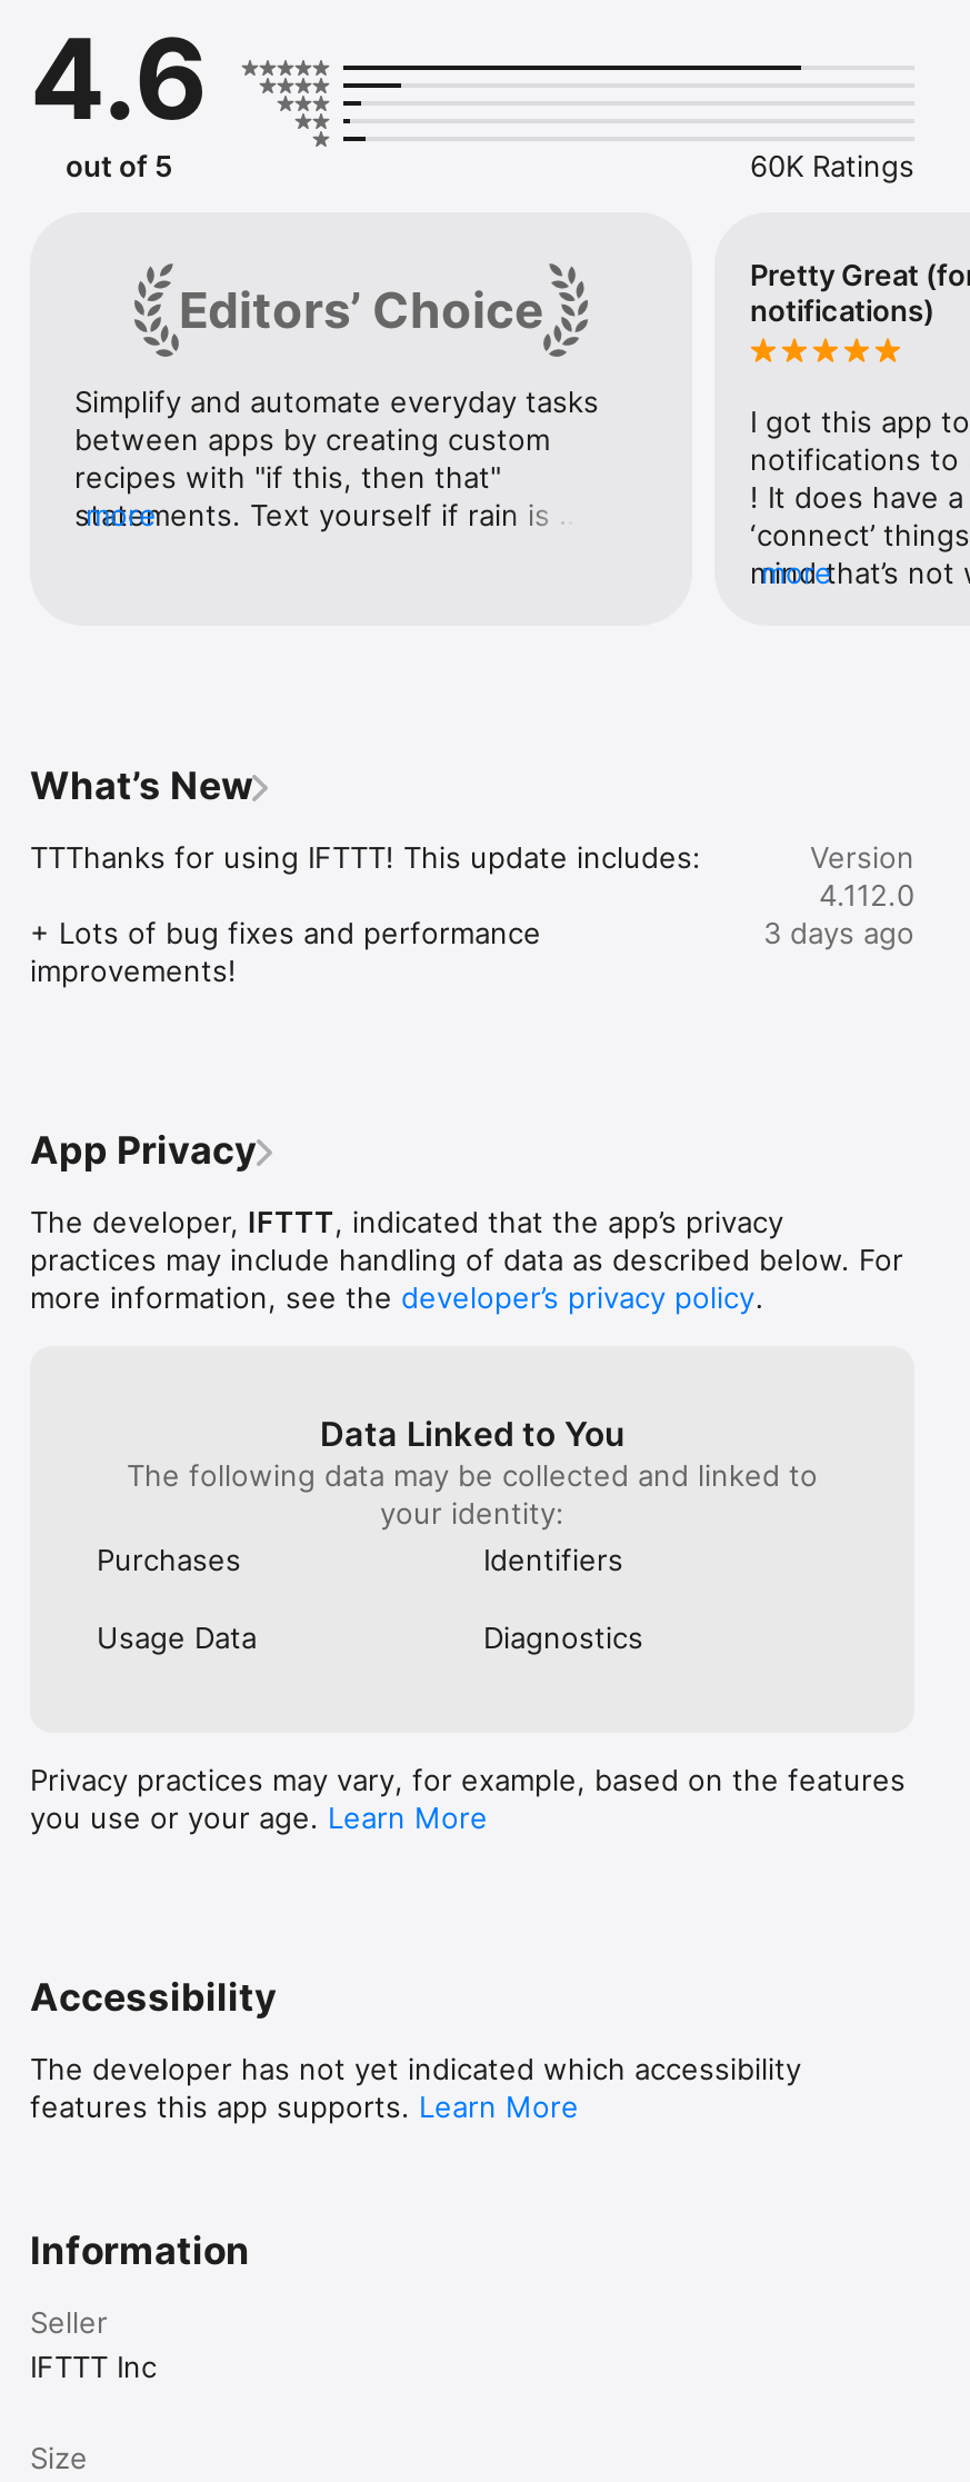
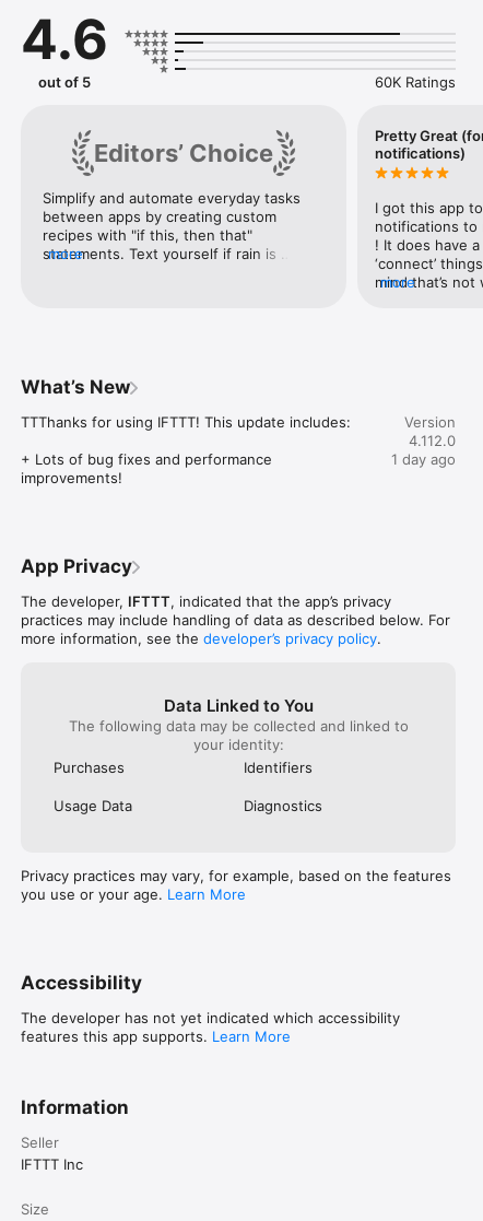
[763,916,914,951] 3 days ago -> [391,451,456,468] 1 day ago

